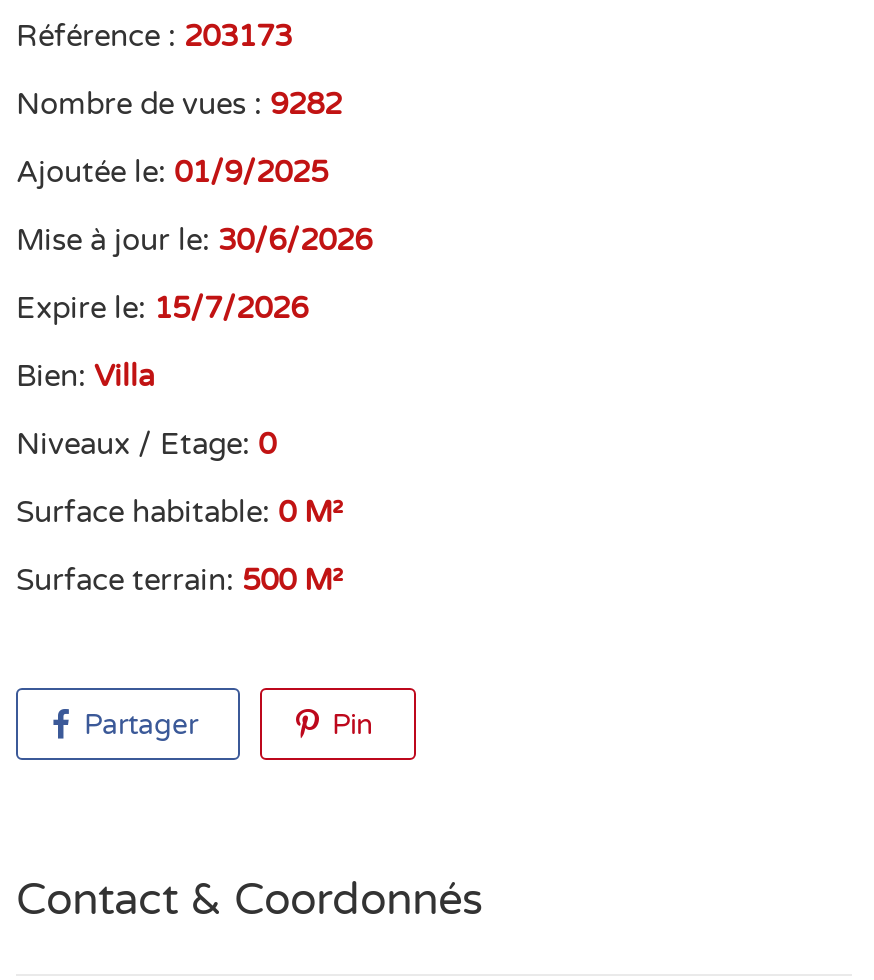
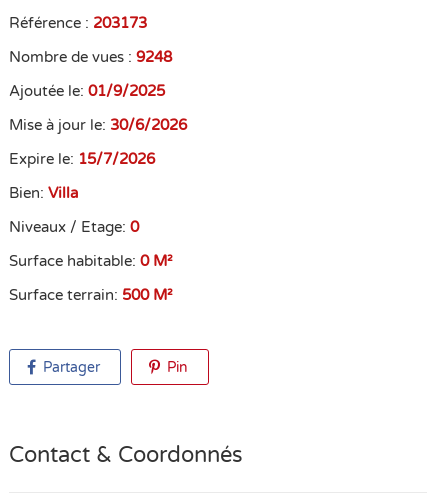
[16,86,342,122] Nombre de vues : 9282 -> [9,48,172,66] Nombre de vues : 9248

